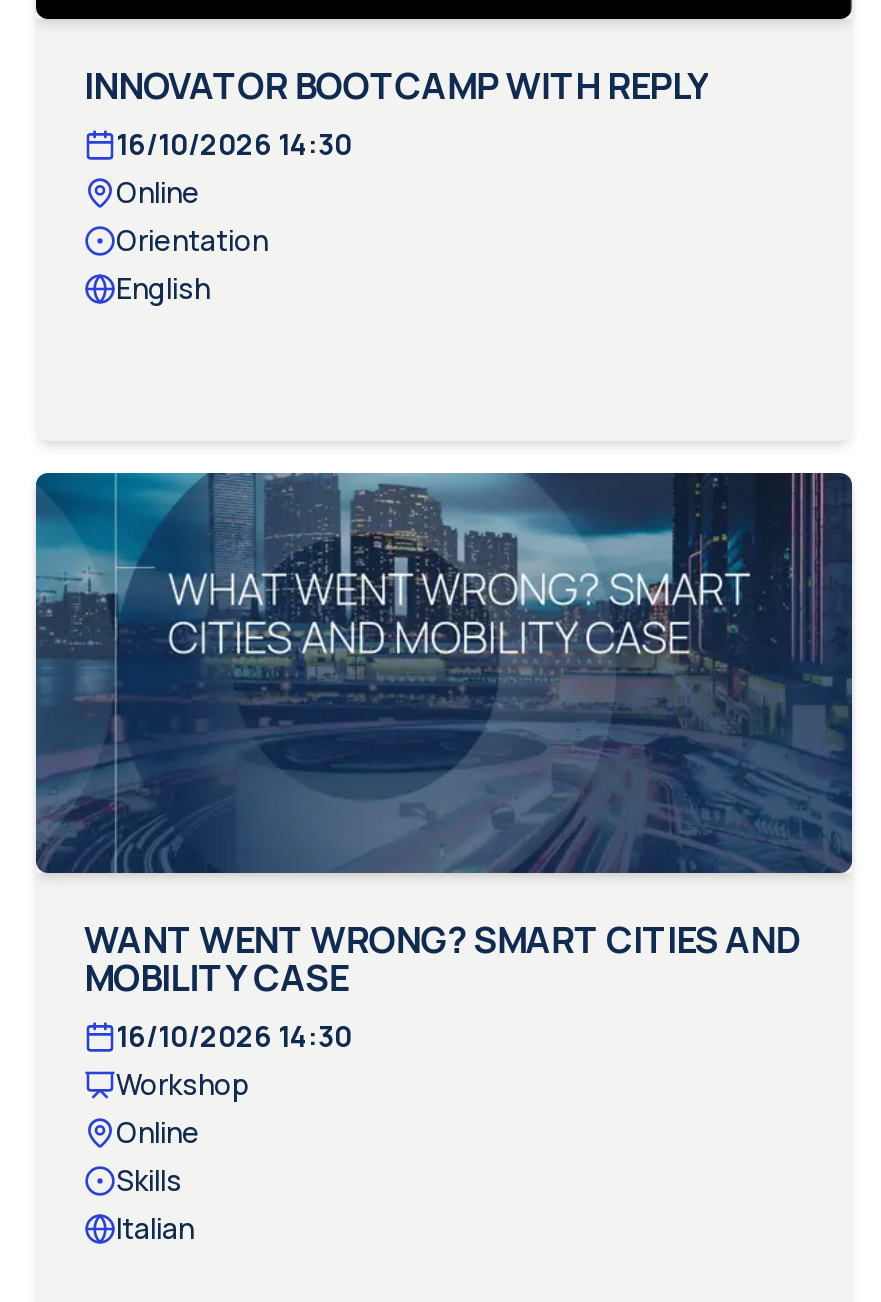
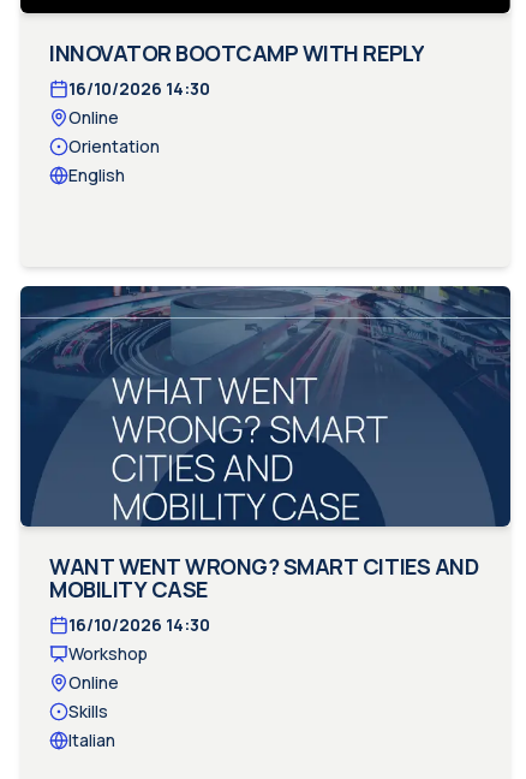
[34,471,852,873] [image] -> [19,285,510,525] [image]

